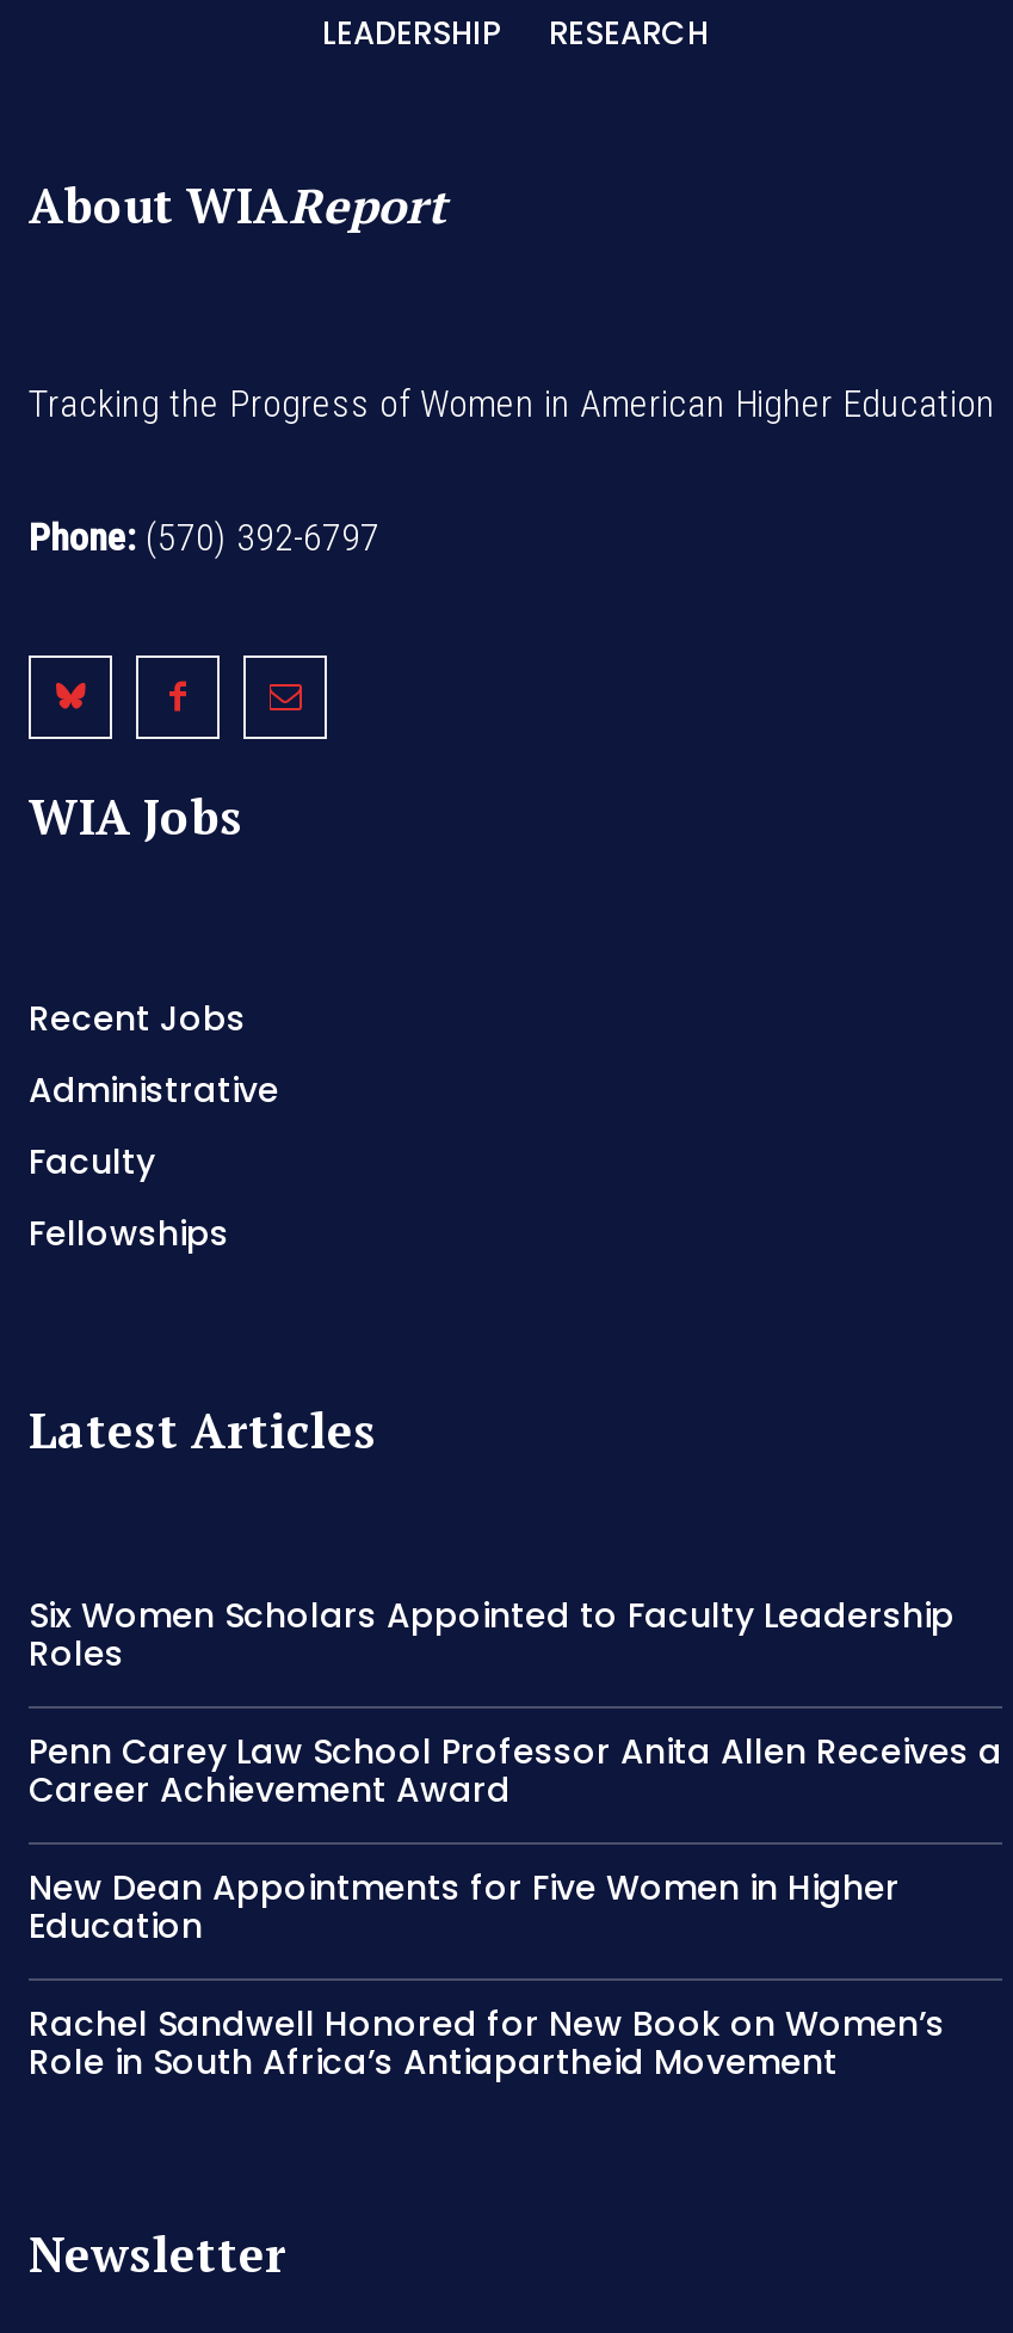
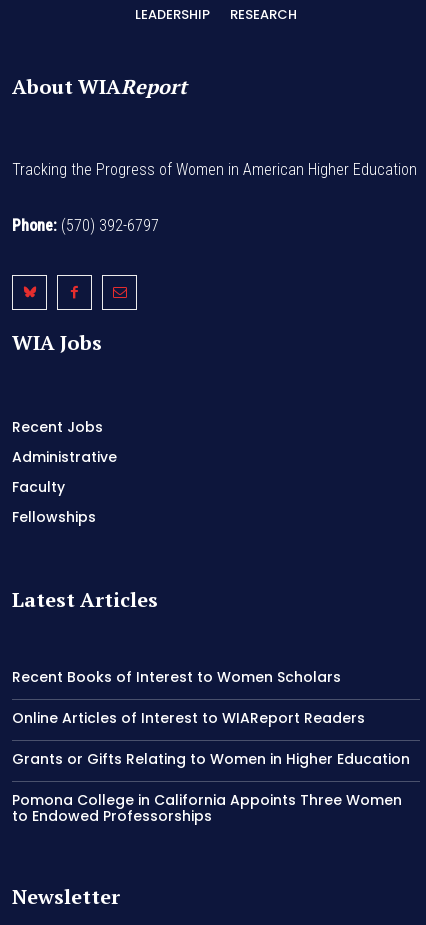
[29,1592,955,1678] Six Women Scholars Appointed to Faculty Leadership | Roles -> [12,667,341,687] Recent Books of Interest to Women Scholars
[29,1728,1002,1814] Penn Carey Law School Professor Anita Allen Receives a | Career Achievement Award -> [12,708,365,728] Online Articles of Interest to WIAReport Readers
[29,1864,900,1950] New Dean Appointments for Five Women in Higher | Education -> [12,749,410,769] Grants or Gifts Relating to Women in Higher Education
[29,2000,945,2086] Rachel Sandwell Honored for New Book on Women’s | Role in South Africa’s Antiapartheid Movement -> [12,790,402,826] Pomona College in California Appoints Three Women | to Endowed Professorships

